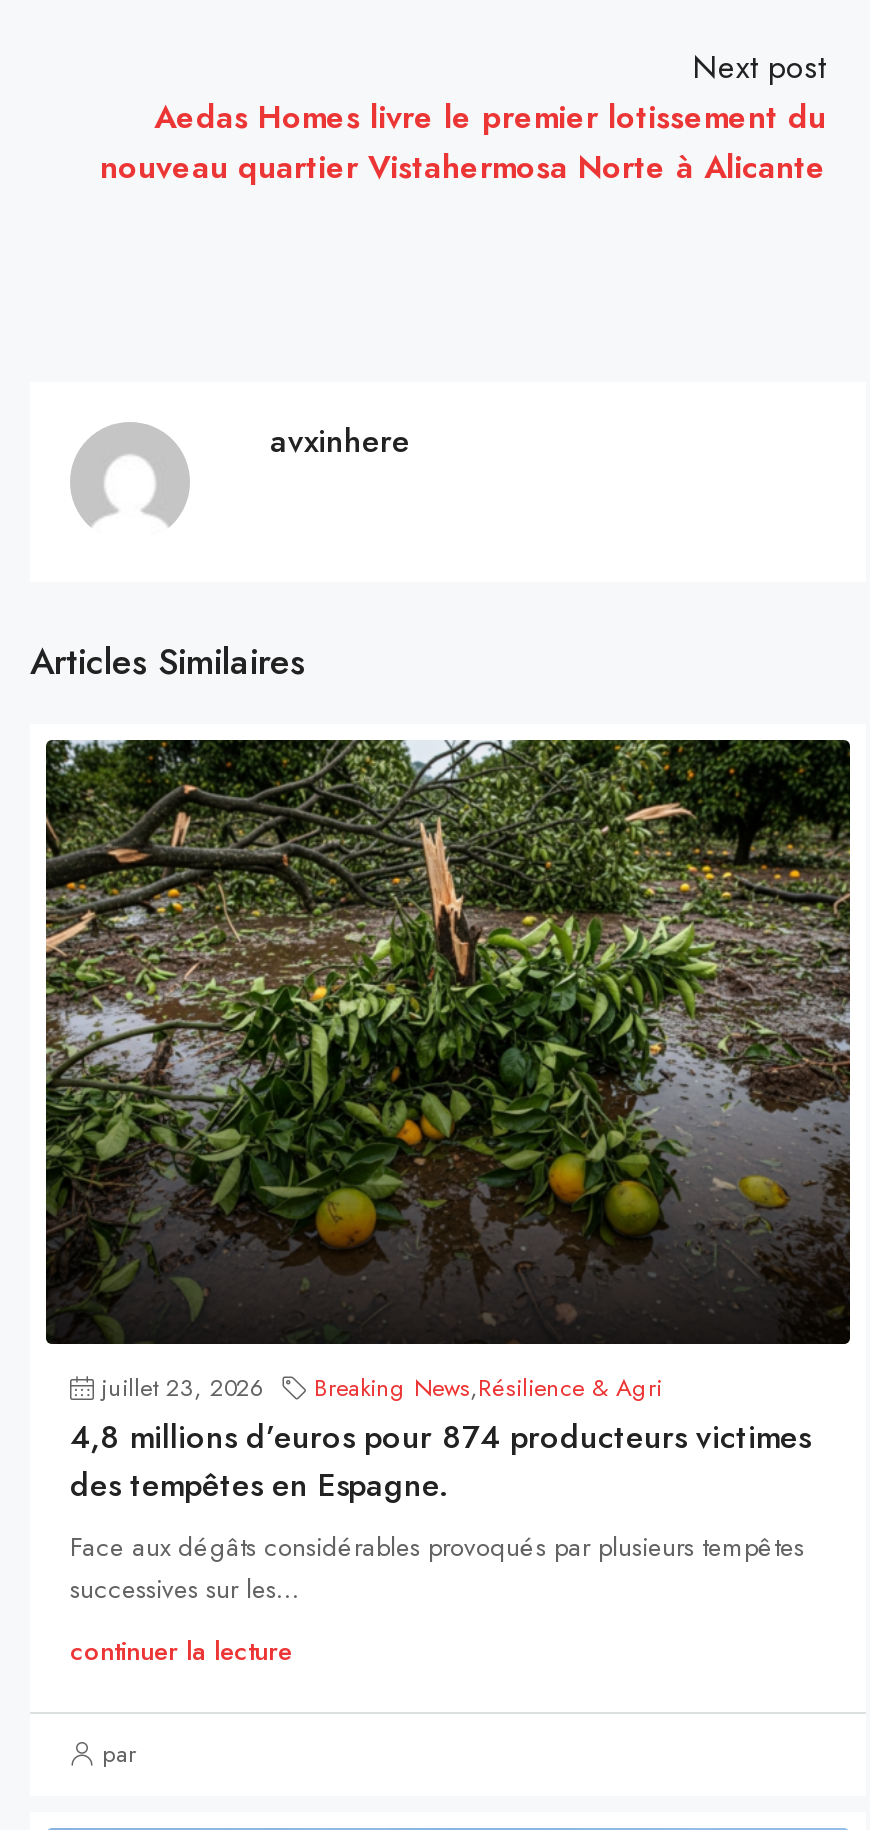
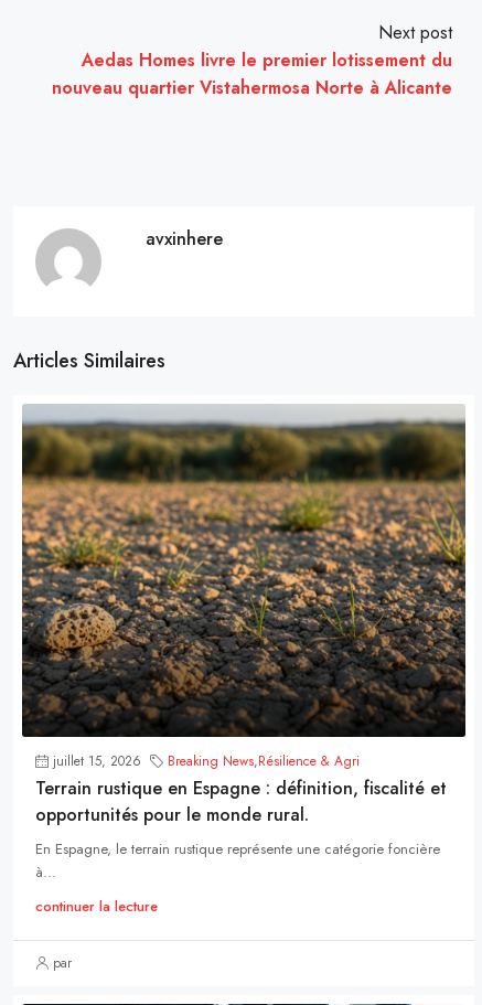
[44,738,852,1405] [image] | juillet 23, 2026 Breaking News,Résilience & Agri -> [21,404,467,771] [image] | juillet 15, 2026 Breaking News,Résilience & Agri
[70,1413,810,1607] 4,8 millions d’euros pour 874 producteurs victimes | des tempêtes en Espagne. | Face aux dégâts considérables provoqués par plusieurs tempêtes | successives sur les... -> [35,775,447,882] Terrain rustique en Espagne : définition, fiscalité et | opportunités pour le monde rural. | En Espagne, le terrain rustique représente une catégorie foncière | à...

